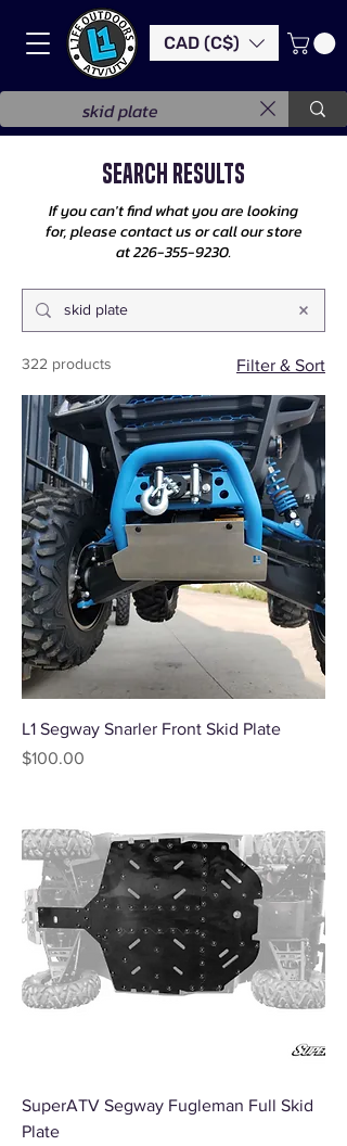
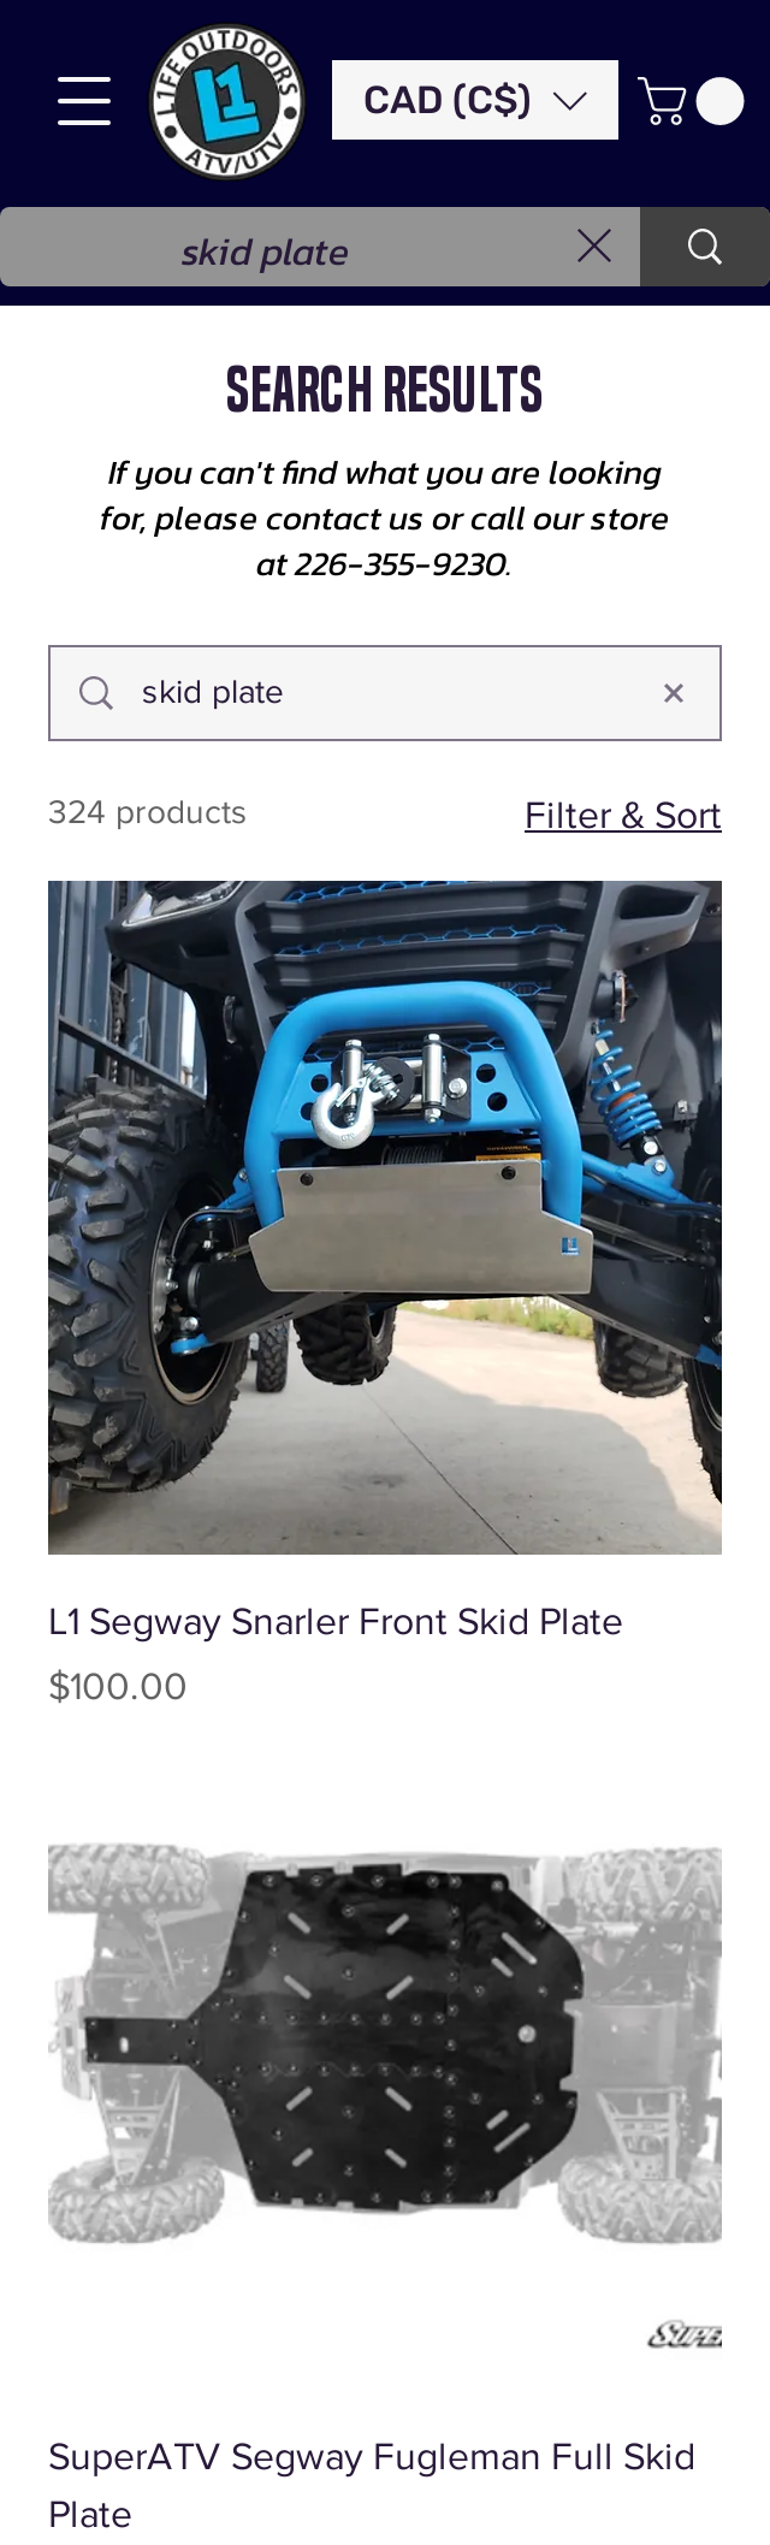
[22,355,112,372] 322 products -> [48,792,248,830] 324 products

